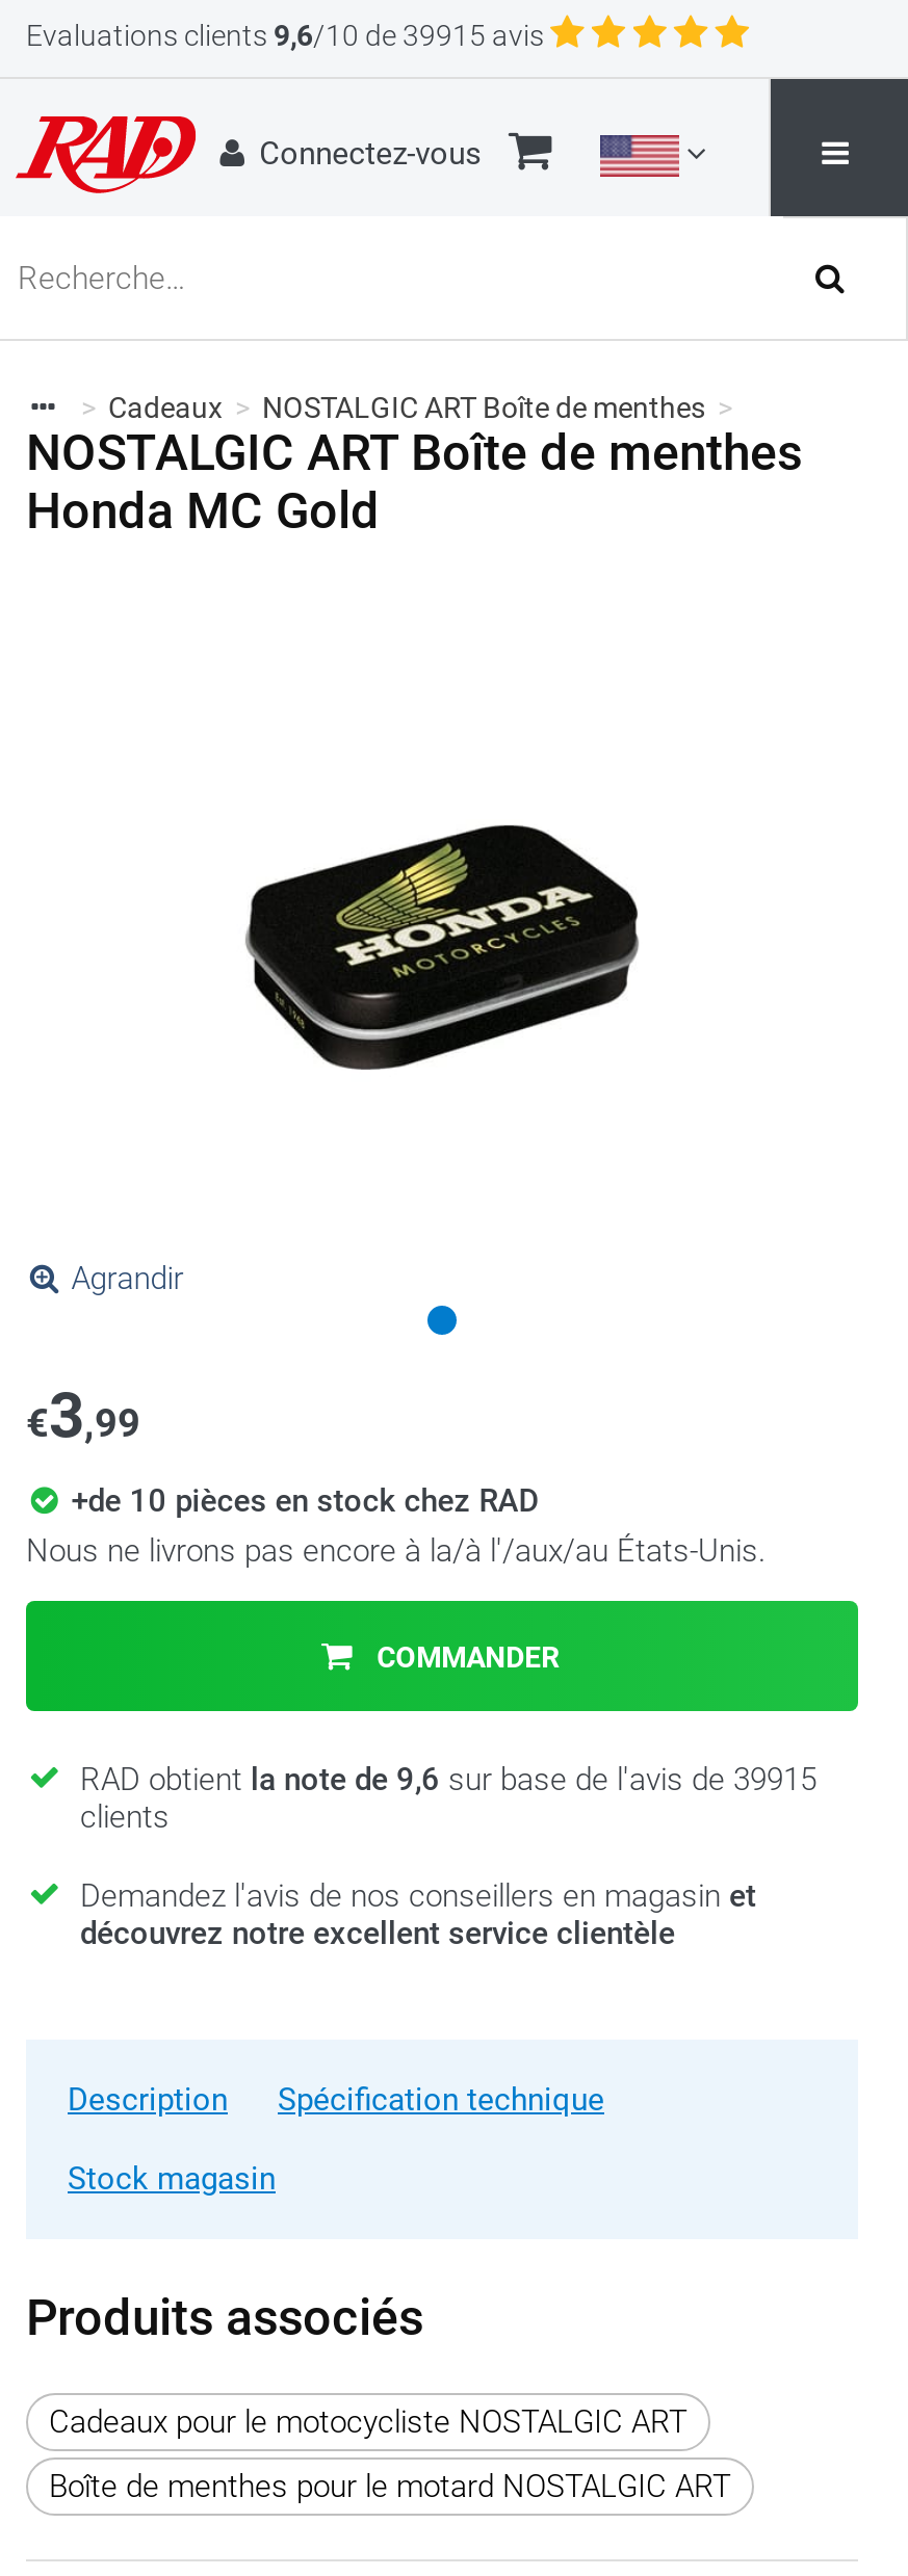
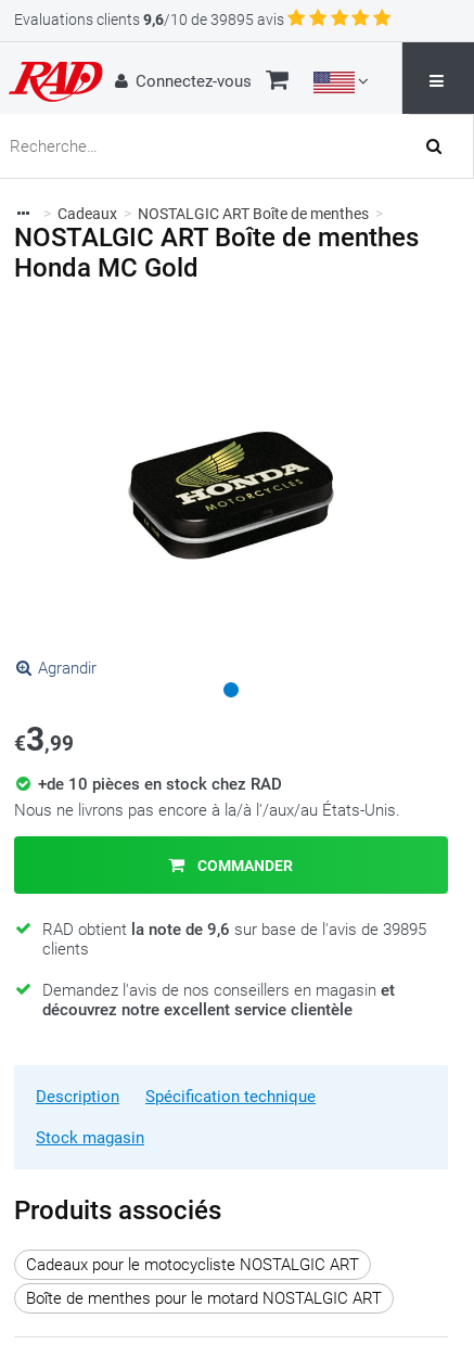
[26,19,544,52] Evaluations clients 9,6/10 de 39915 avis -> [14,11,284,28] Evaluations clients 9,6/10 de 39895 avis
[80,1761,816,1798] RAD obtient la note de 9,6 sur base de l'avis de 39915 -> [42,920,426,939] RAD obtient la note de 9,6 sur base de l'avis de 39895

